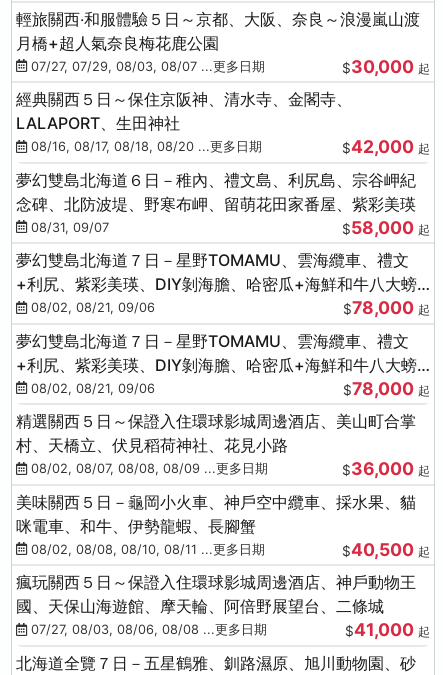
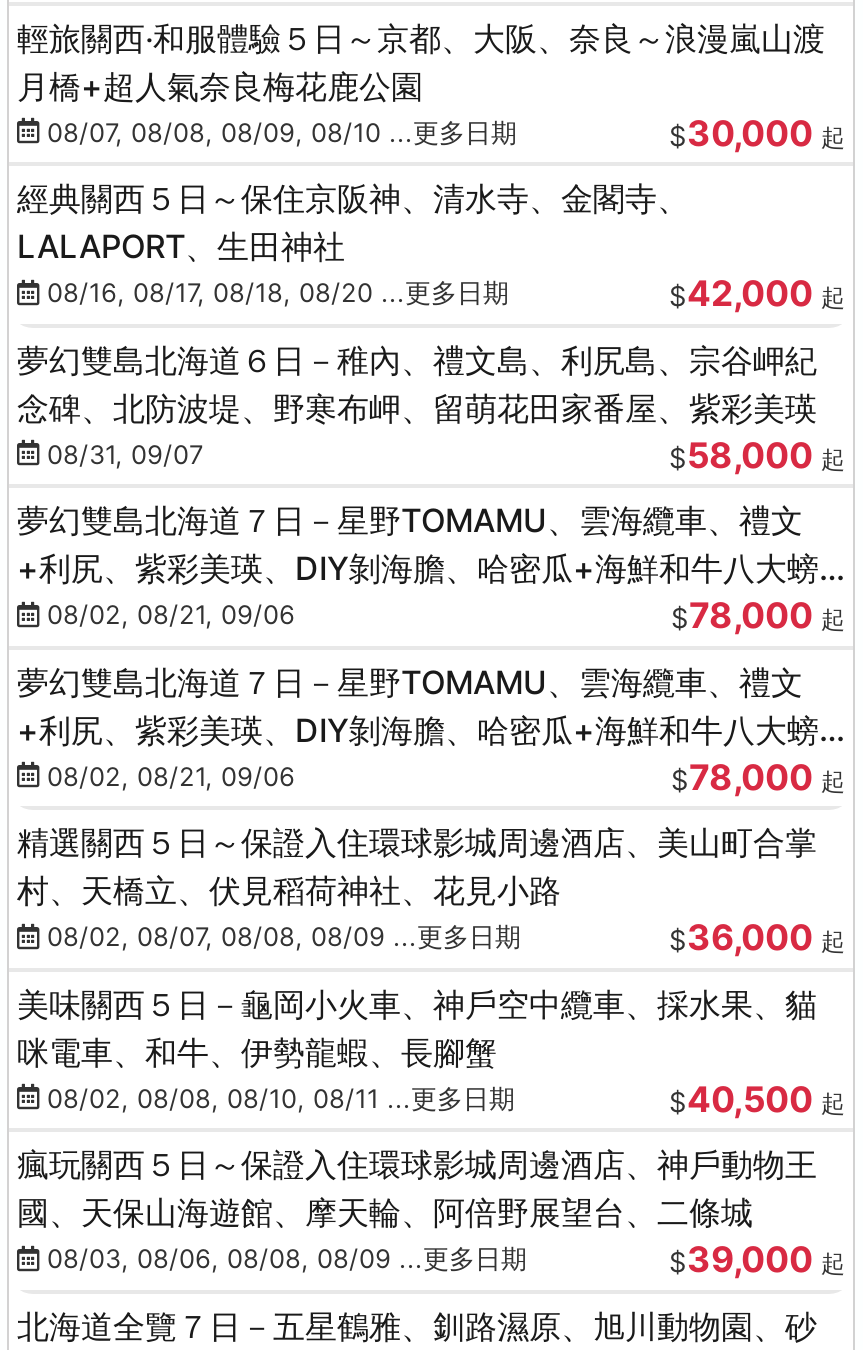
[31,58,265,73] 07/27, 07/29, 08/03, 08/07 ...更多日期 -> [47,117,517,147] 08/07, 08/08, 08/09, 08/10 ...更多日期
[31,622,267,637] 07/27, 08/03, 08/06, 08/08 ...更多日期 -> [47,1244,527,1274] 08/03, 08/06, 08/08, 08/09 ...更多日期
[345,619,430,640] $41,000 起 -> [669,1238,845,1280] $39,000 起

